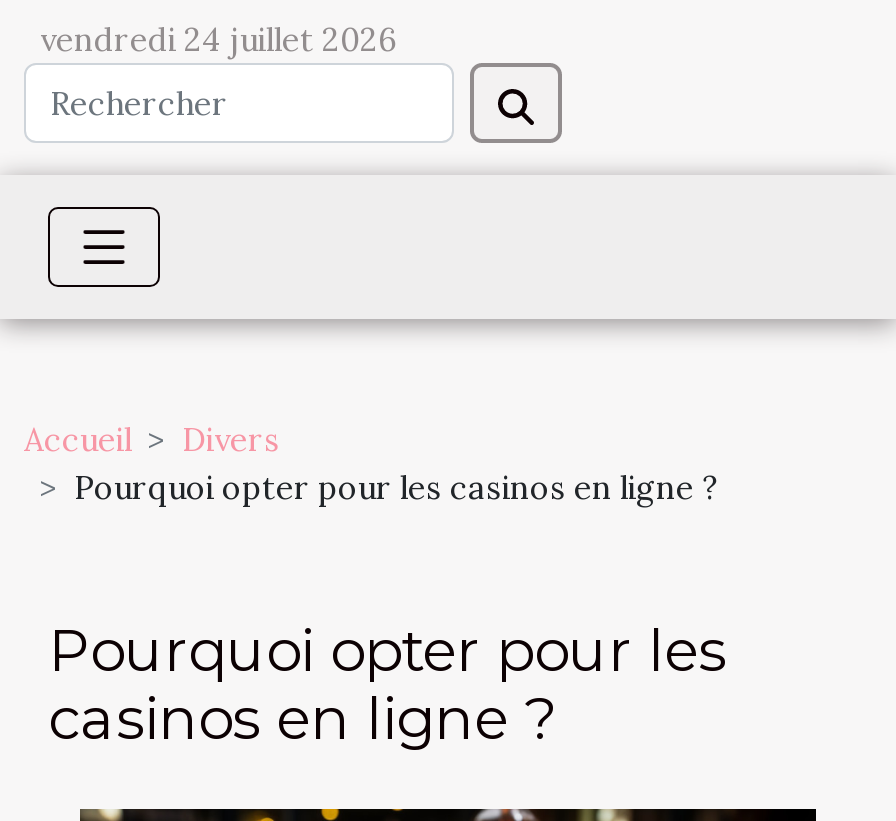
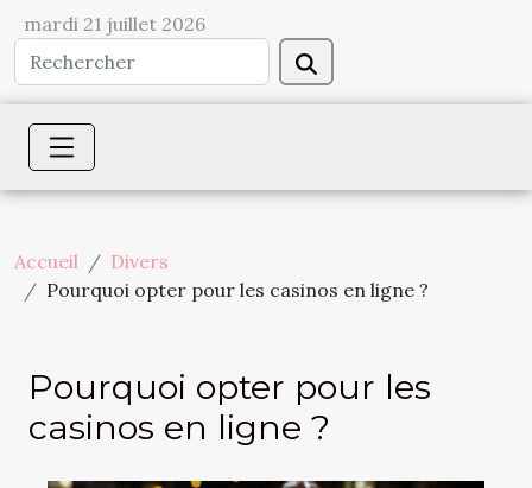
[40,19,396,59] vendredi 24 juillet 2026 -> [24,12,205,36] mardi 21 juillet 2026

